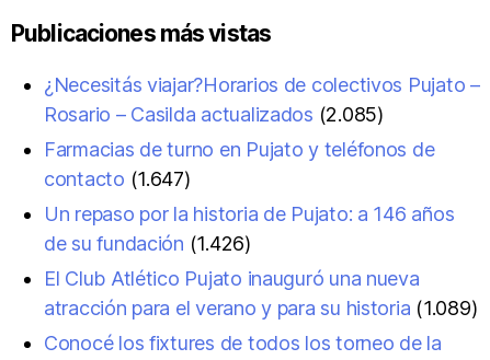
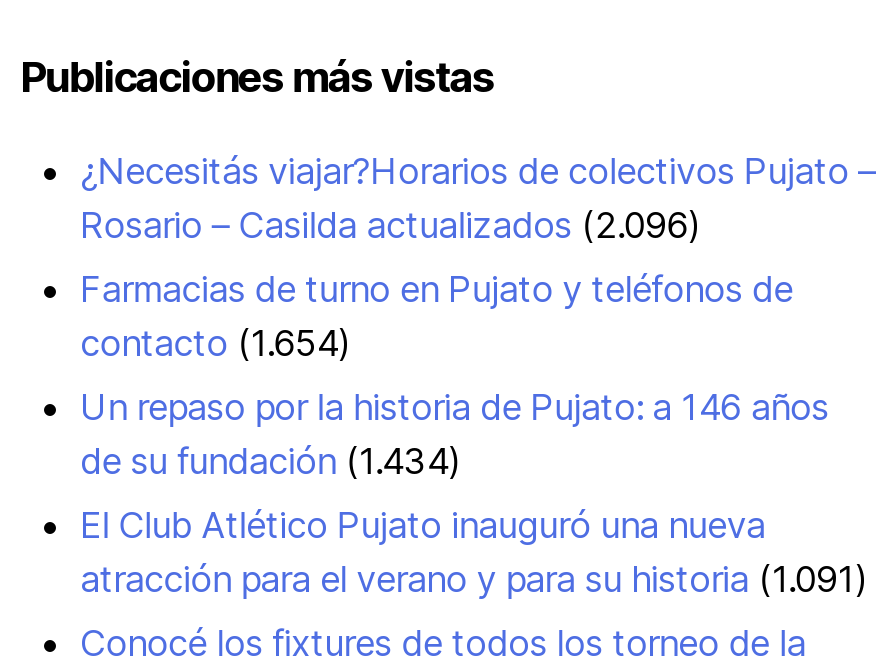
[44,103,383,126] Rosario – Casilda actualizados (2.085) -> [80,203,700,245] Rosario – Casilda actualizados (2.096)
[44,168,190,191] contacto (1.647) -> [80,321,349,363] contacto (1.654)
[44,232,251,255] de su fundación (1.426) -> [80,439,460,481] de su fundación (1.434)
[44,297,477,320] atracción para el verano y para su historia (1.089) -> [80,557,866,599] atracción para el verano y para su historia (1.091)

